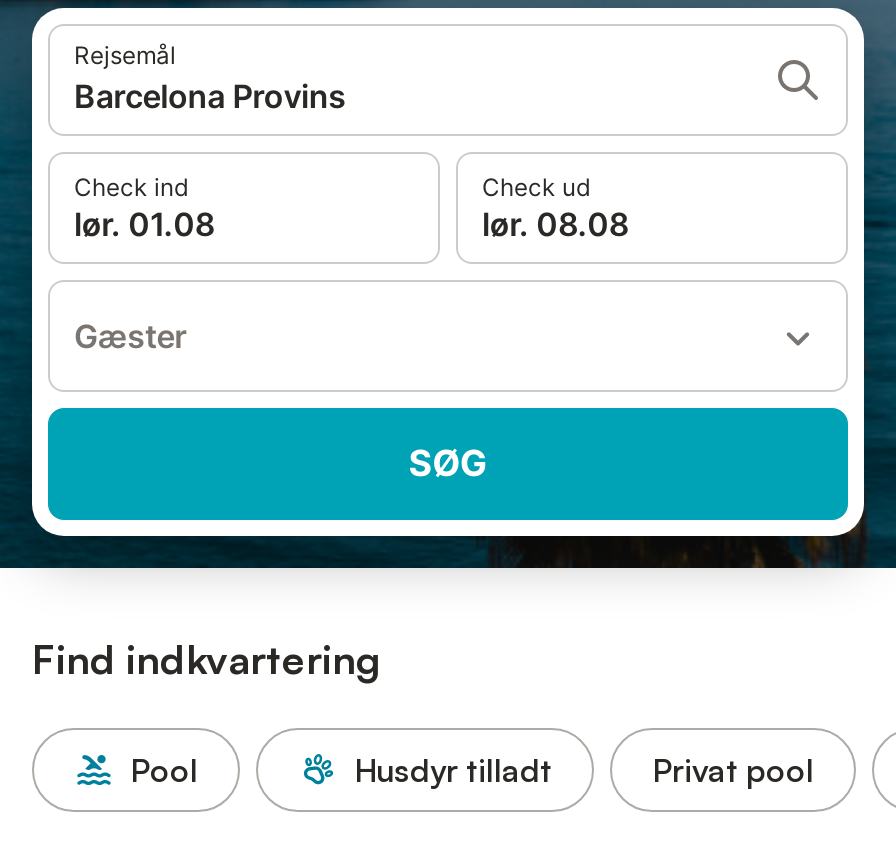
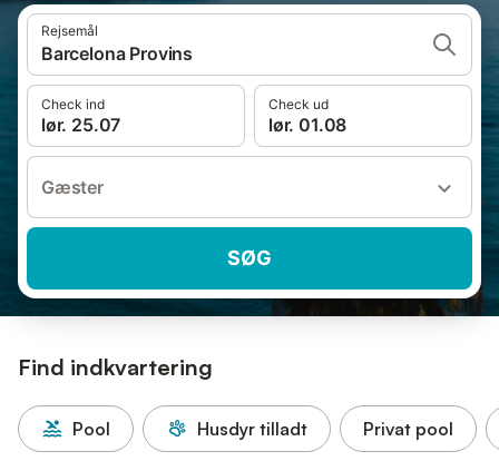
[74,204,214,244] lør. 01.08 -> [41,114,121,136] lør. 25.07
[482,204,628,244] lør. 08.08 -> [268,114,347,136] lør. 01.08

